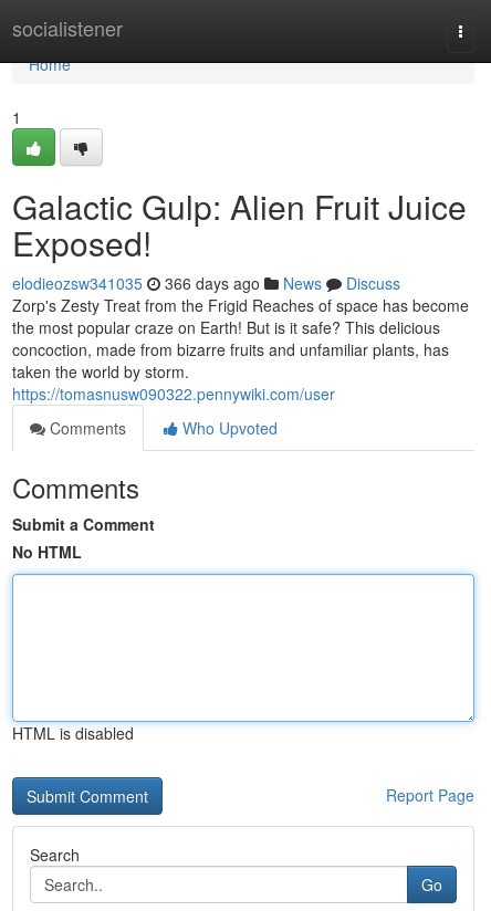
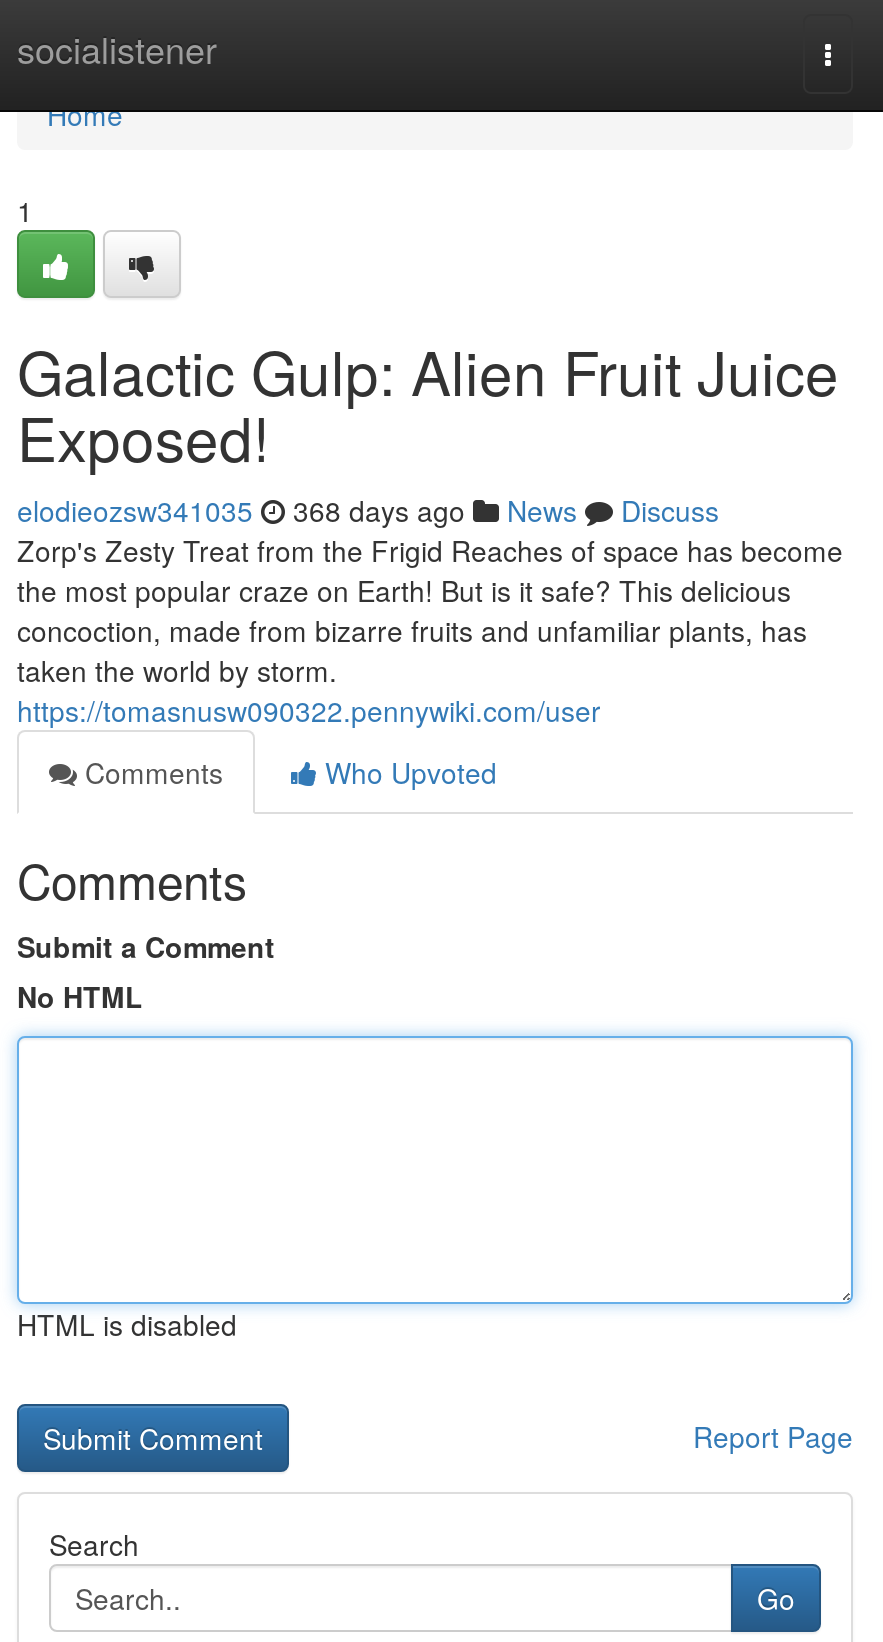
[12,272,400,294] elodieozsw341035 366 days ago News Discuss -> [17,490,719,530] elodieozsw341035 368 days ago News Discuss

